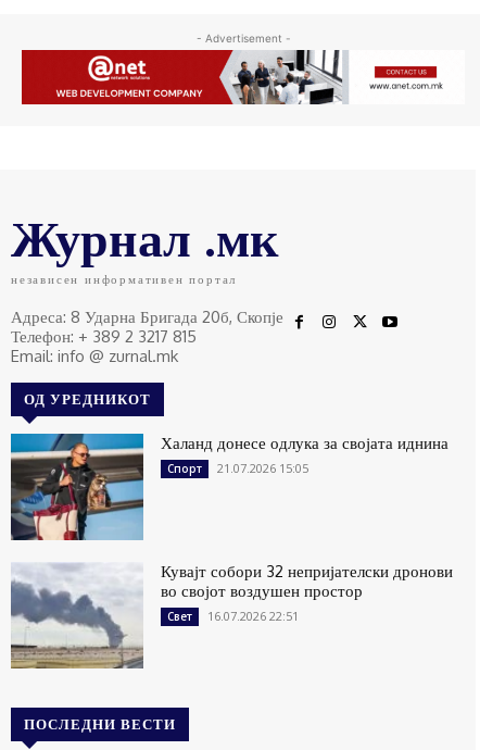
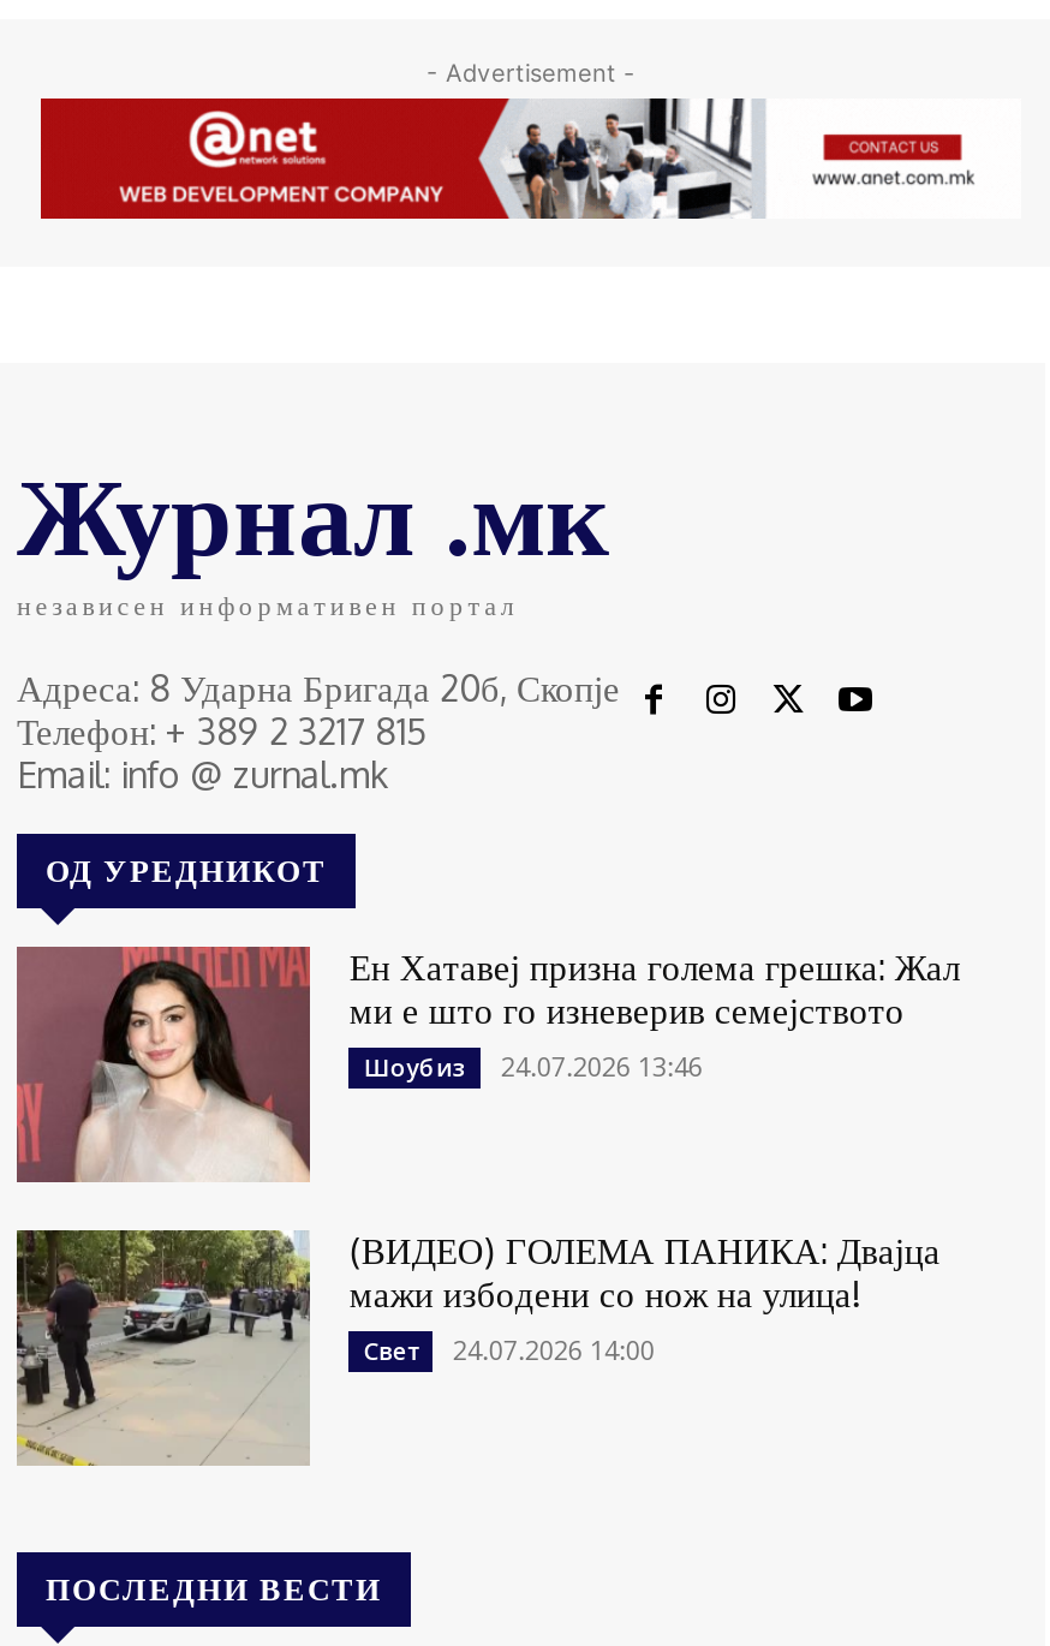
[10,433,449,541] [image] | Халанд донесе одлука за својата иднина | Спорт | 21.07.2026 15:05 -> [14,944,960,1185] [image] | Ен Хатавеј призна голема грешка: Жал | ми е што го изневерив семејството | Шоубиз | 24.07.2026 13:46
[10,561,453,670] [image] | Кувајт собори 32 непријателски дронови | во својот воздушен простор -> [14,1228,940,1468] [image] | (ВИДЕО) ГОЛЕМА ПАНИКА: Двајца | мажи избодени со нож на улица!
[168,608,299,624] Свет 16.07.2026 22:51 -> [364,1331,655,1368] Свет 24.07.2026 14:00

